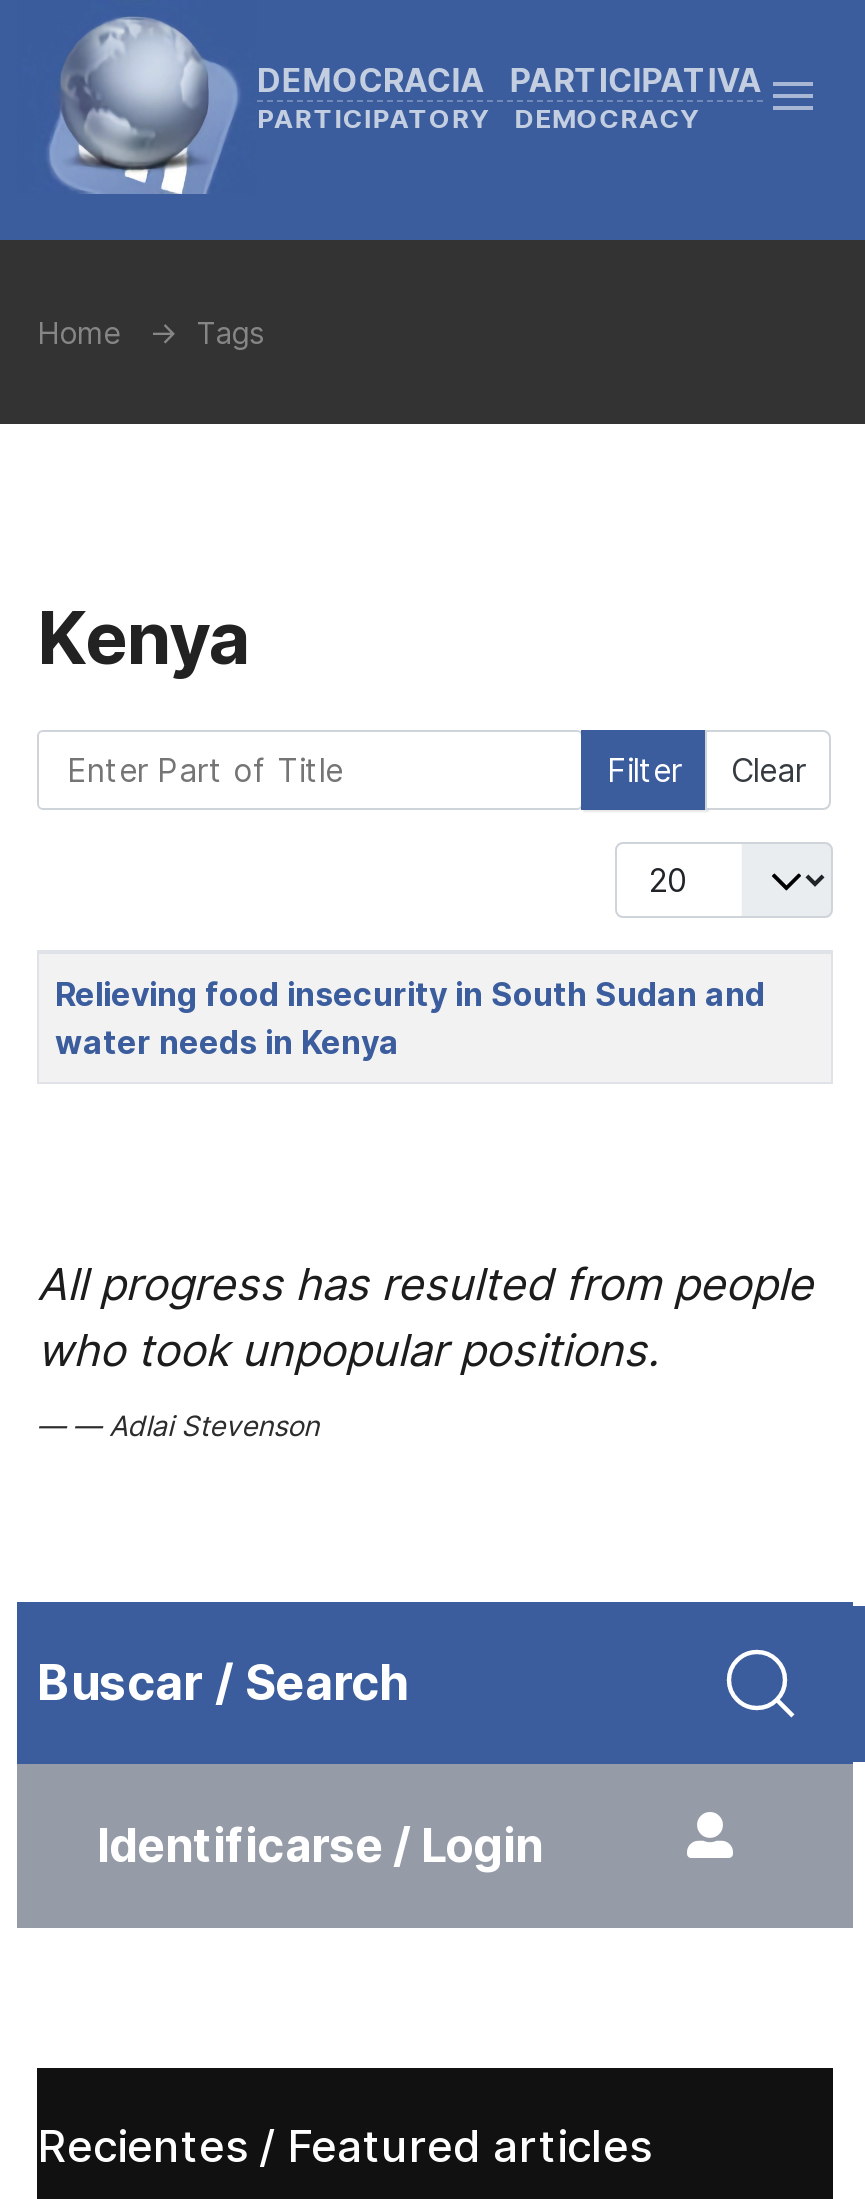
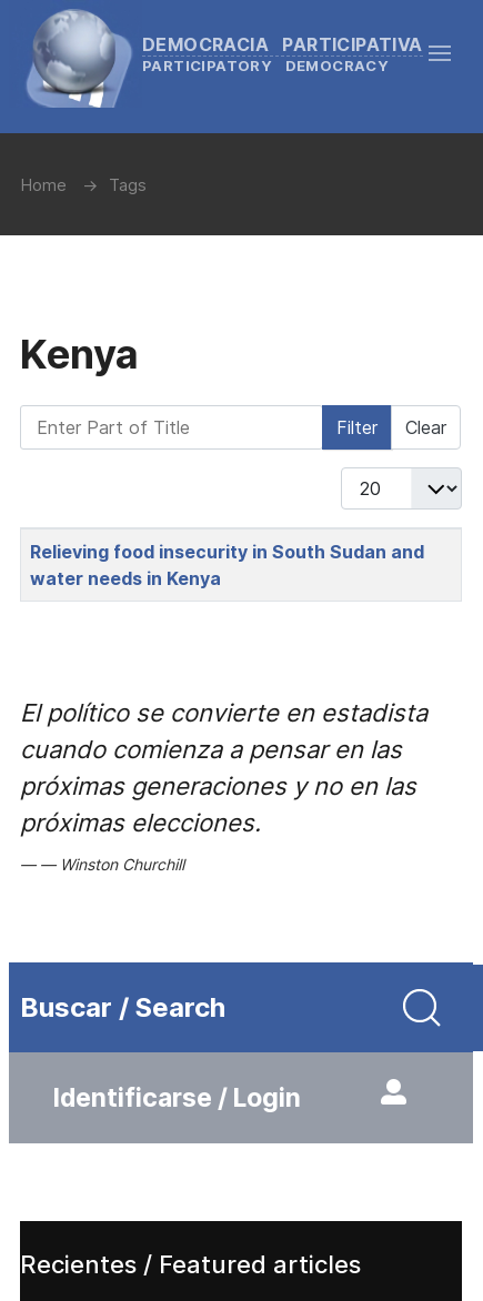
[37,1258,813,1376] All progress has resulted from people | who took unpopular positions. -> [20,698,427,837] El político se convierte en estadista | cuando comienza a pensar en las | próximas generaciones y no en las | próximas elecciones.
[109,1408,319,1442] Adlai Stevenson -> [60,855,184,874] Winston Churchill

